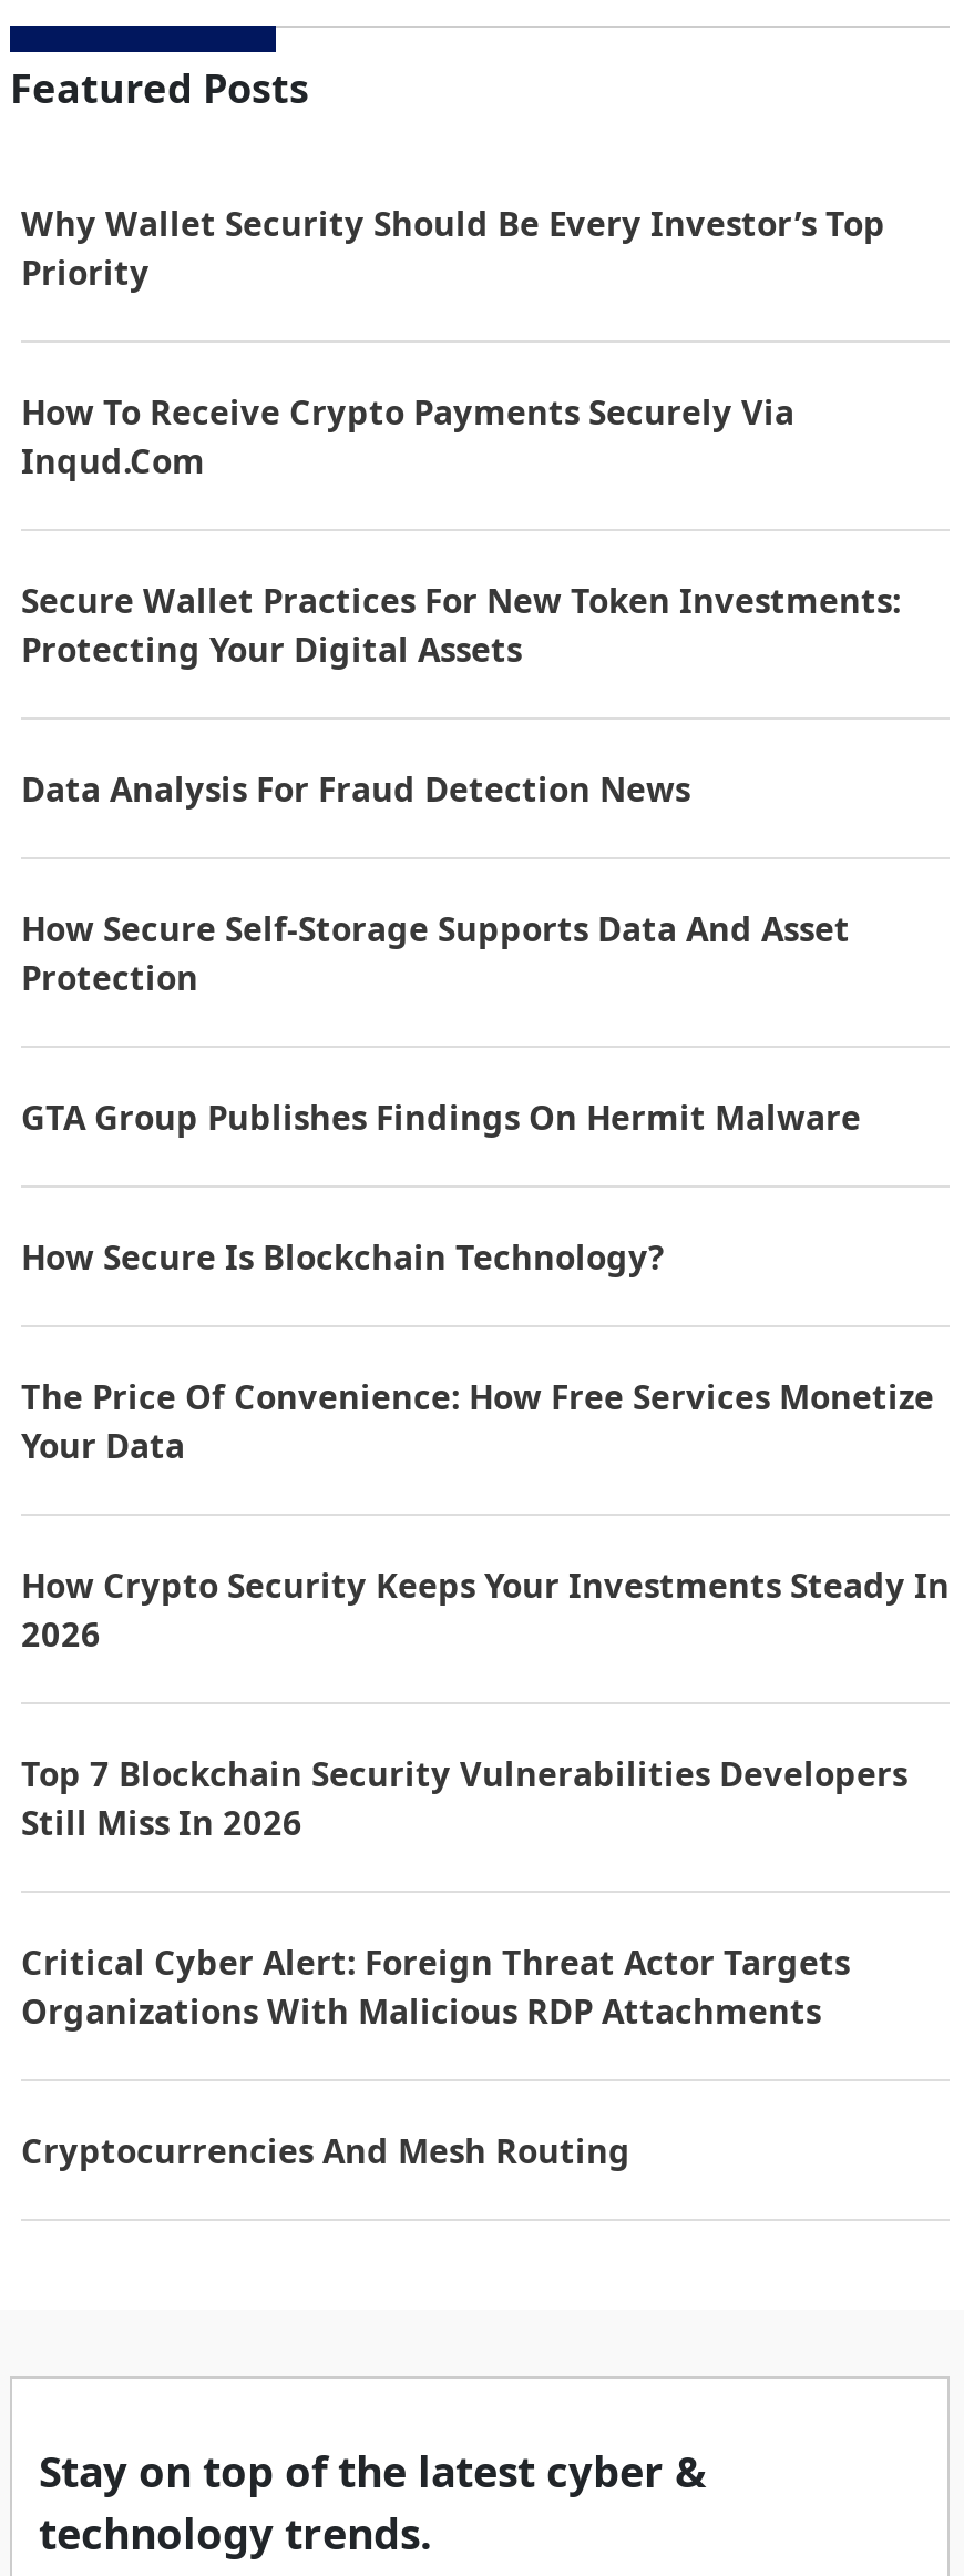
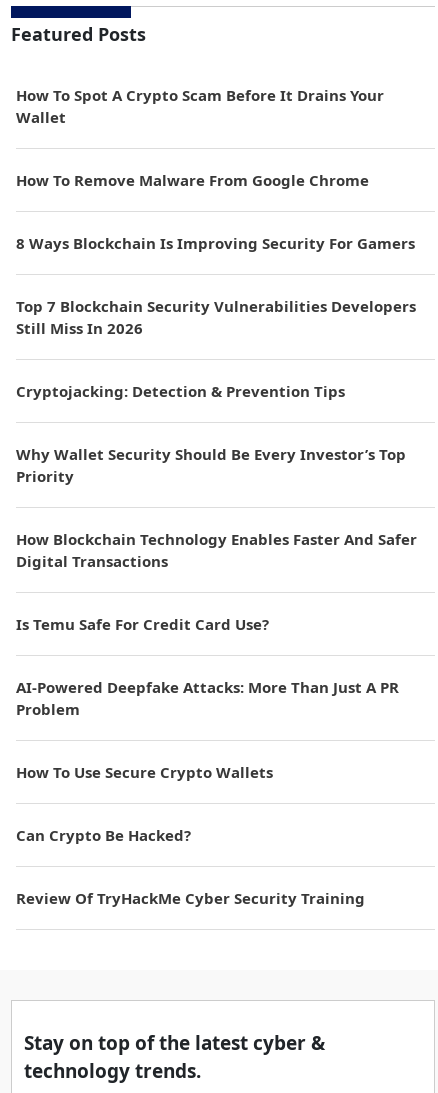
moved [21,201,885,294] -> [16,444,406,486]: Why Wallet Security Should Be Every Investor’s Top | Priority
[21,389,950,1656] How To Receive Crypto Payments Securely Via | Inqud.com | Secure Wallet Practices For New Token Investments: | Protecting Your Digital Assets | Data Analysis For Fraud Detection News | How Secure Self-Storage Supports Data And Asset | Protection | GTA Group Publishes Findings On Hermit Malware | How Secure Is Blockchain Technology? | The Price Of Convenience: How Free Services Monetize | Your Data | How Crypto Security Keeps Your Investments Steady In | 2026 -> [16,85,415,253] How To Spot A Crypto Scam Before It Drains Your | Wallet | How To Remove Malware From Google Chrome | 8 Ways Blockchain Is Improving Security For Gamers
moved [21,1751,907,1844] -> [16,296,416,338]: Top 7 Blockchain Security Vulnerabilities Developers | Still Miss In 2026
[21,1940,850,2173] Critical Cyber Alert: Foreign Threat Actor Targets | Organizations With Malicious RDP Attachments | Cryptocurrencies And Mesh Routing -> [16,381,417,908] Cryptojacking: Detection & Prevention Tips | How Blockchain Technology Enables Faster And Safer | Digital Transactions | Is Temu Safe For Credit Card Use? | AI-Powered Deepfake Attacks: More Than Just A PR | Problem | How To Use Secure Crypto Wallets | Can Crypto Be Hacked? | Review Of TryHackMe Cyber Security Training

